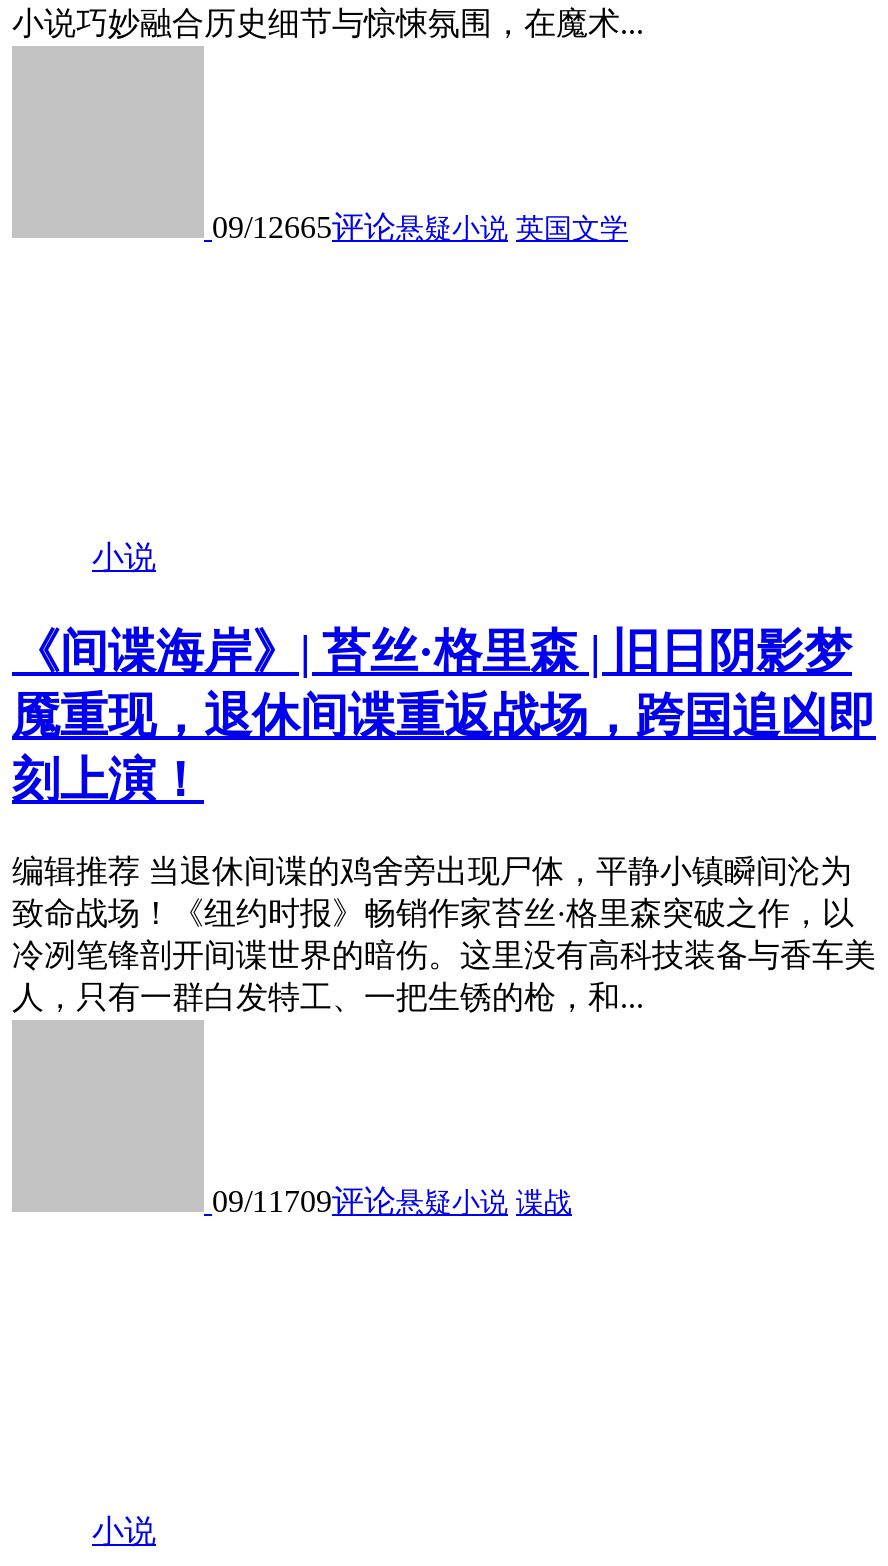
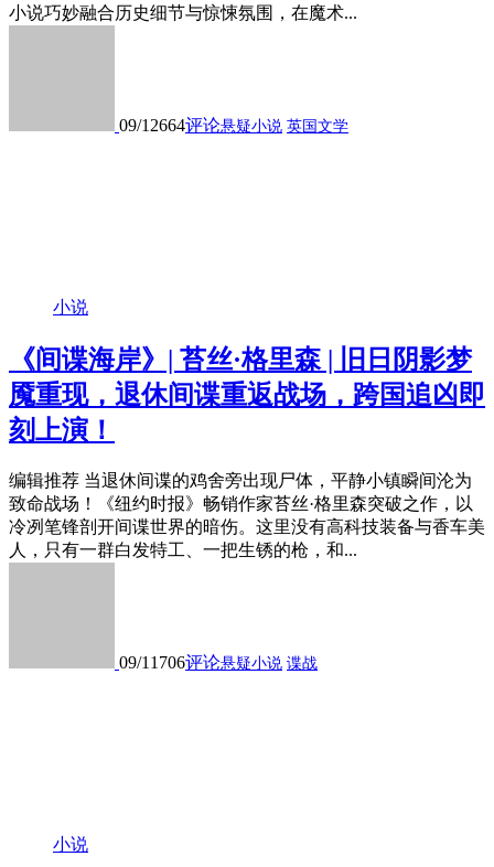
[212,210,628,244] 09/12665评论悬疑小说 英国文学 -> [119,116,348,134] 09/12664评论悬疑小说 英国文学
[212,1183,572,1217] 09/11 709评论悬疑小说 谍战 -> [119,653,318,671] 09/11 706评论悬疑小说 谍战

